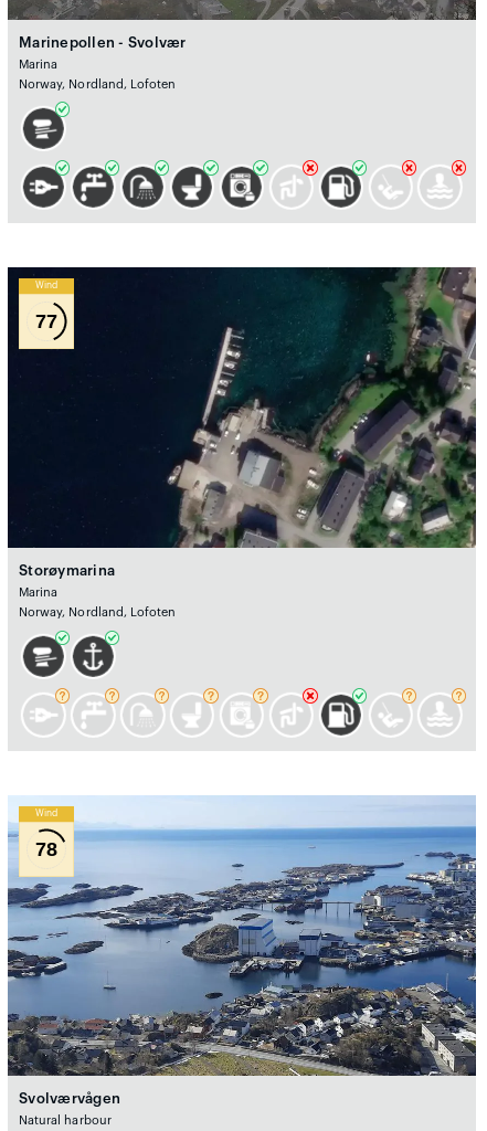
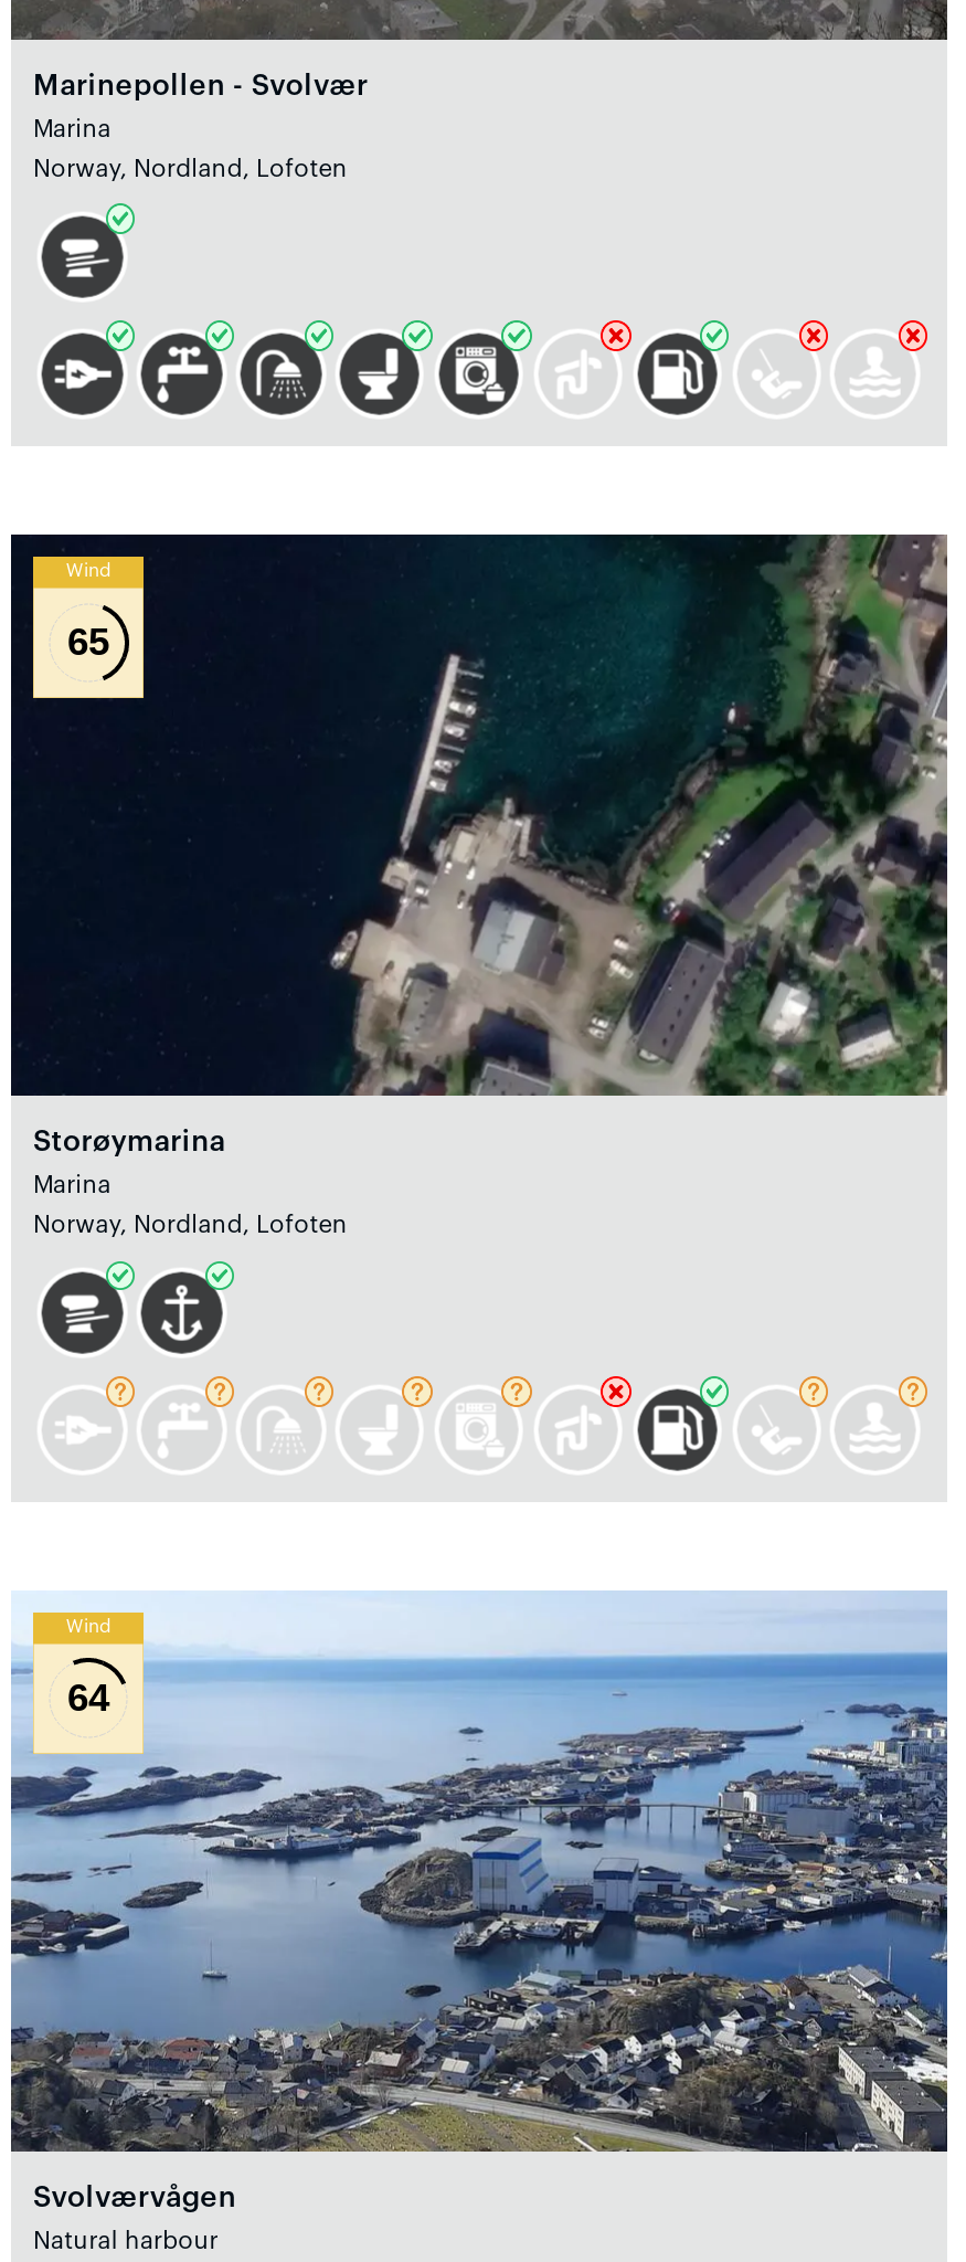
[35,309,57,332] 77 -> [67,619,109,662] 65
[35,838,57,860] 78 -> [67,1675,110,1718] 64

